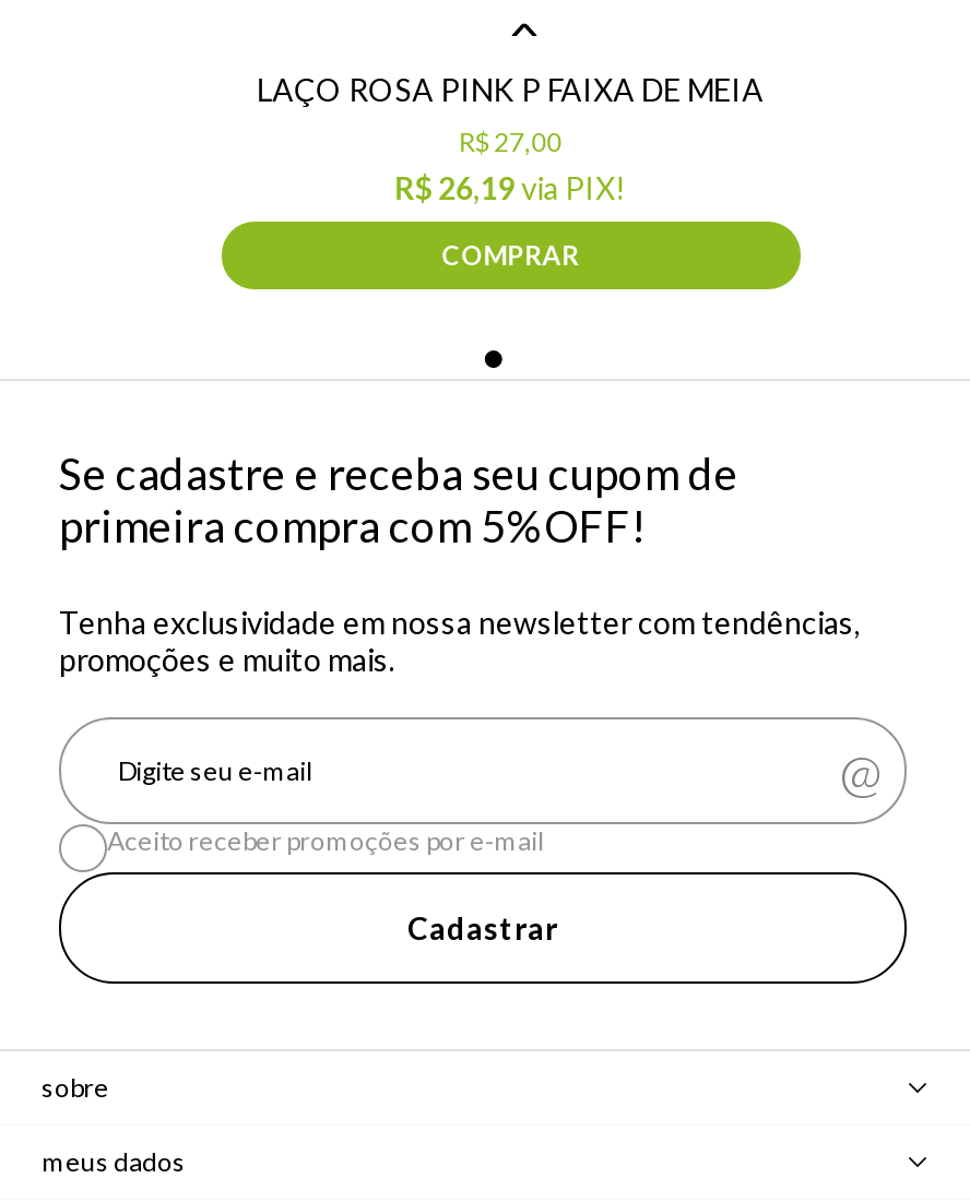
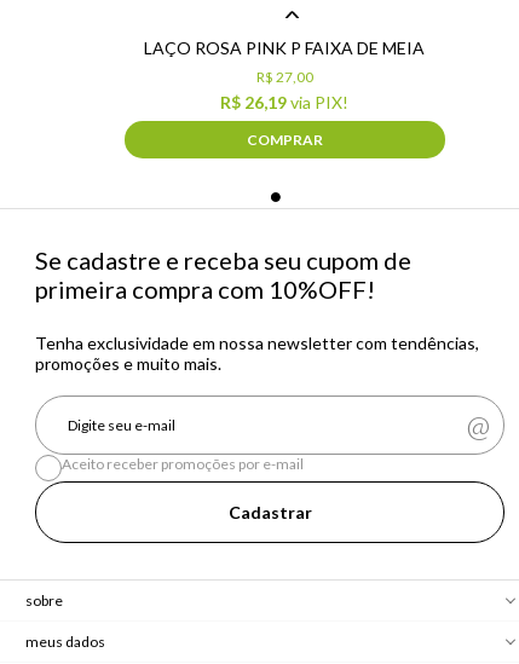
[59,499,647,551] primeira compra com 5%OFF! -> [35,275,375,304] primeira compra com 10%OFF!

